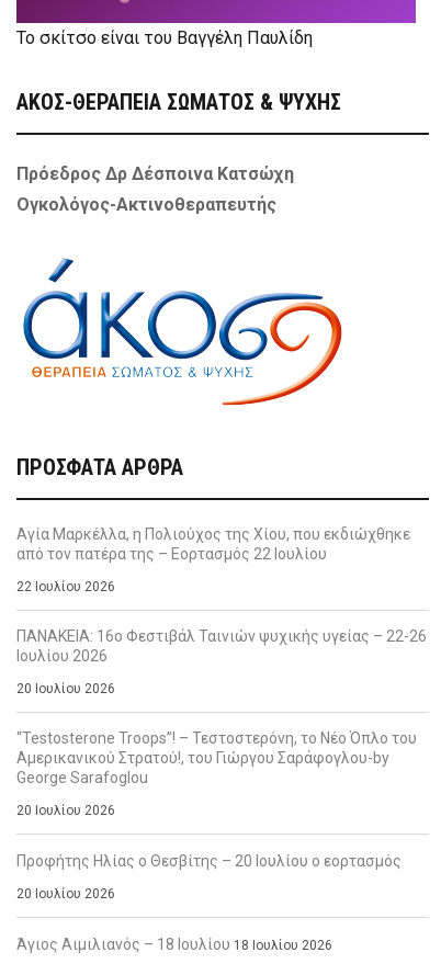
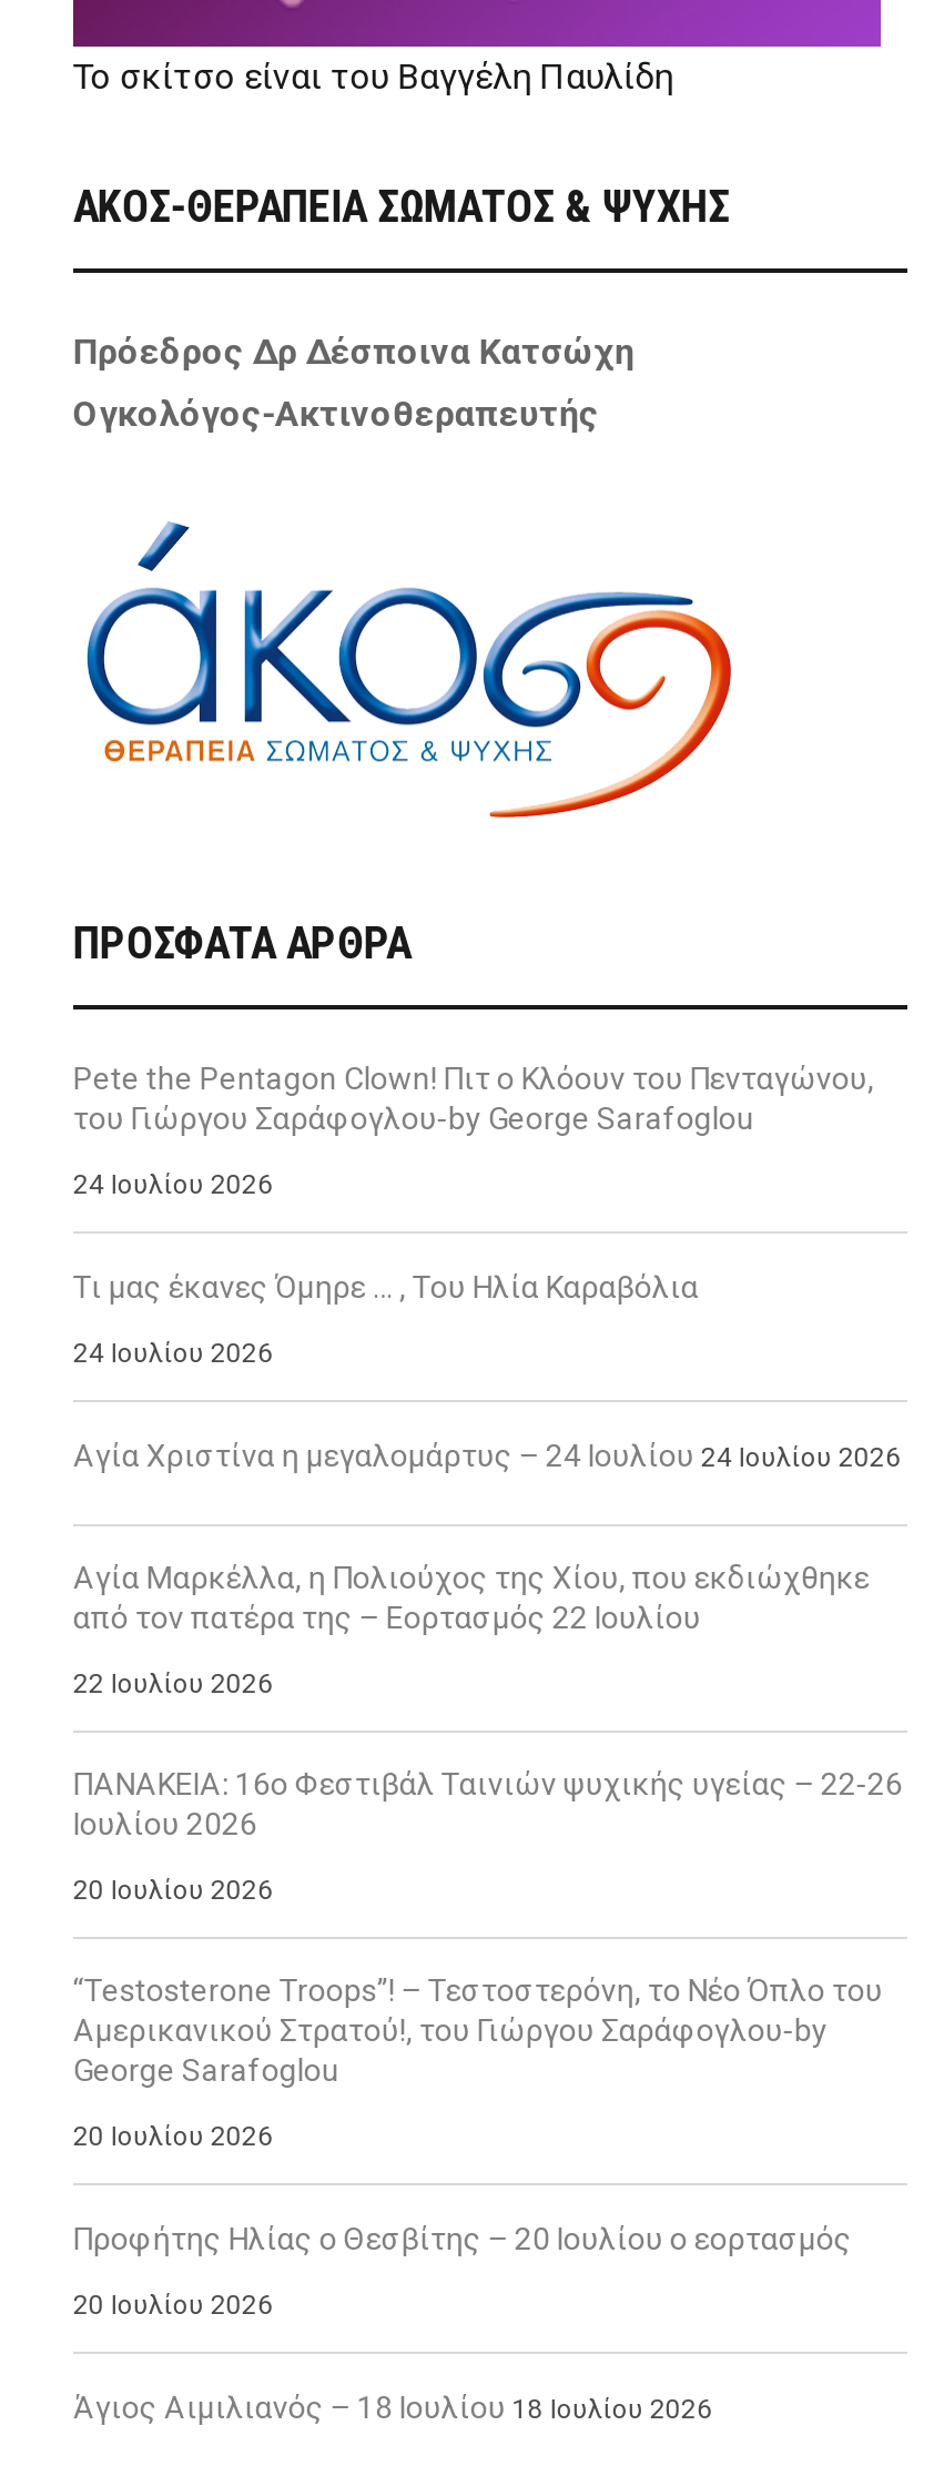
none -> [73,1062,900,1475] Pete the Pentagon Clown! Πιτ ο Κλόουν του Πενταγώνου, | του Γιώργου Σαράφογλου-by George Sarafoglou | 24 Ιουλίου 2026 | Τι μας έκανες Όμηρε … , Του Ηλία Καραβόλια | 24 Ιουλίου 2026 | Αγία Χριστίνα η μεγαλομάρτυς – 24 Ιουλίου 24 Ιουλίου 2026

